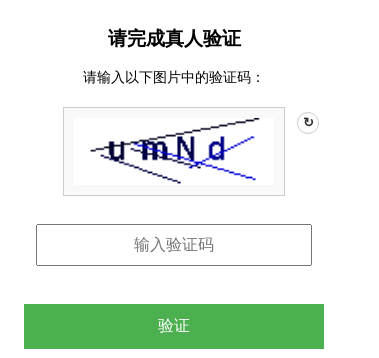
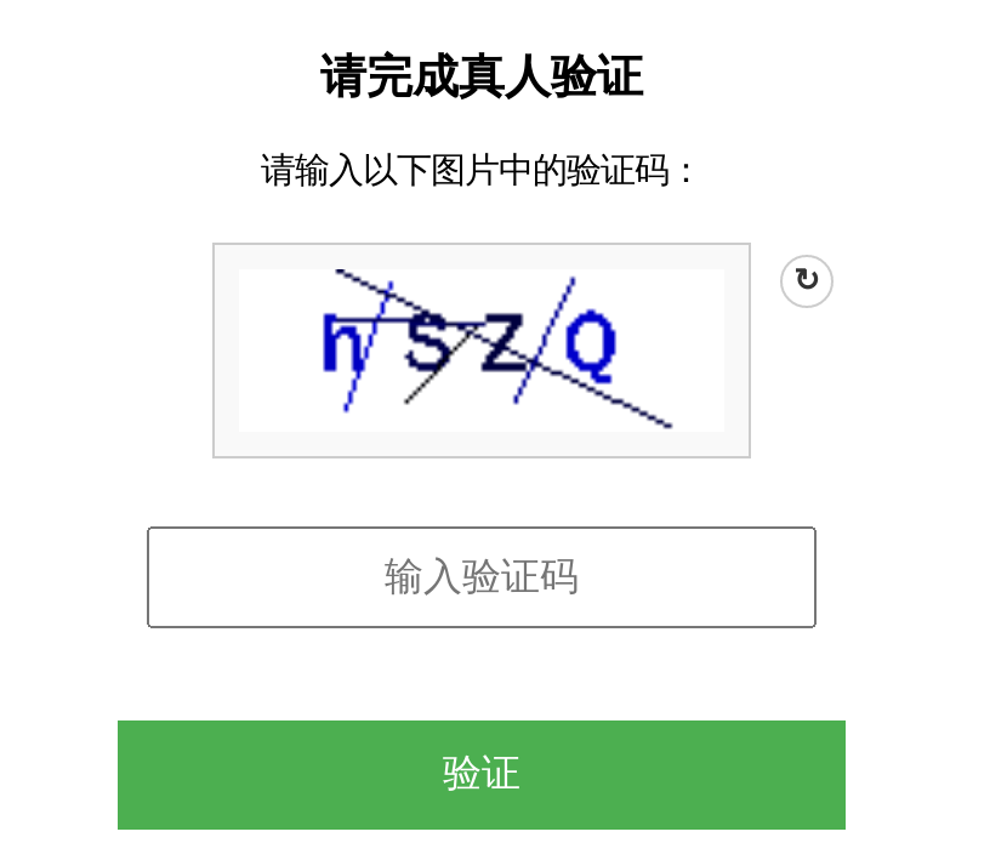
[90,117,260,185] [image] -> [280,267,688,432] [image]

